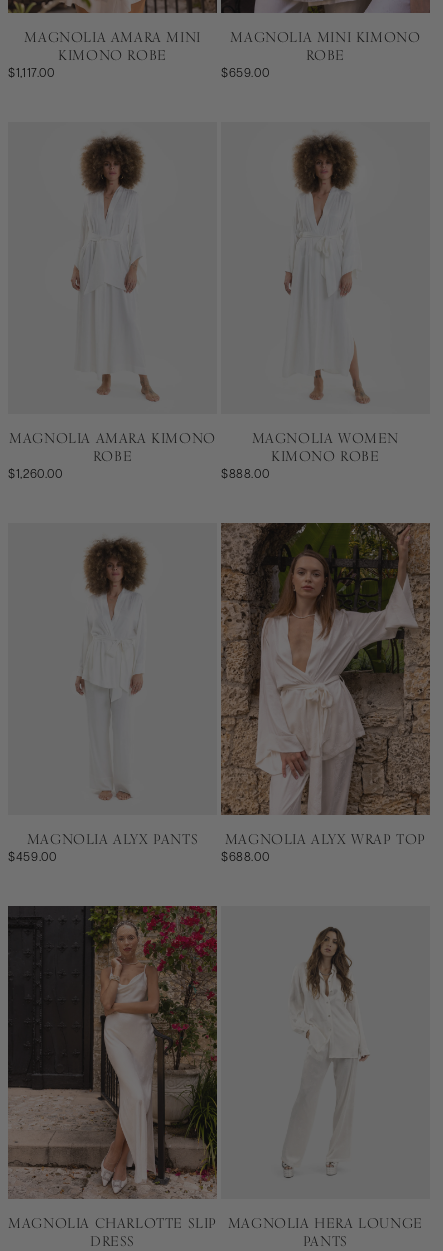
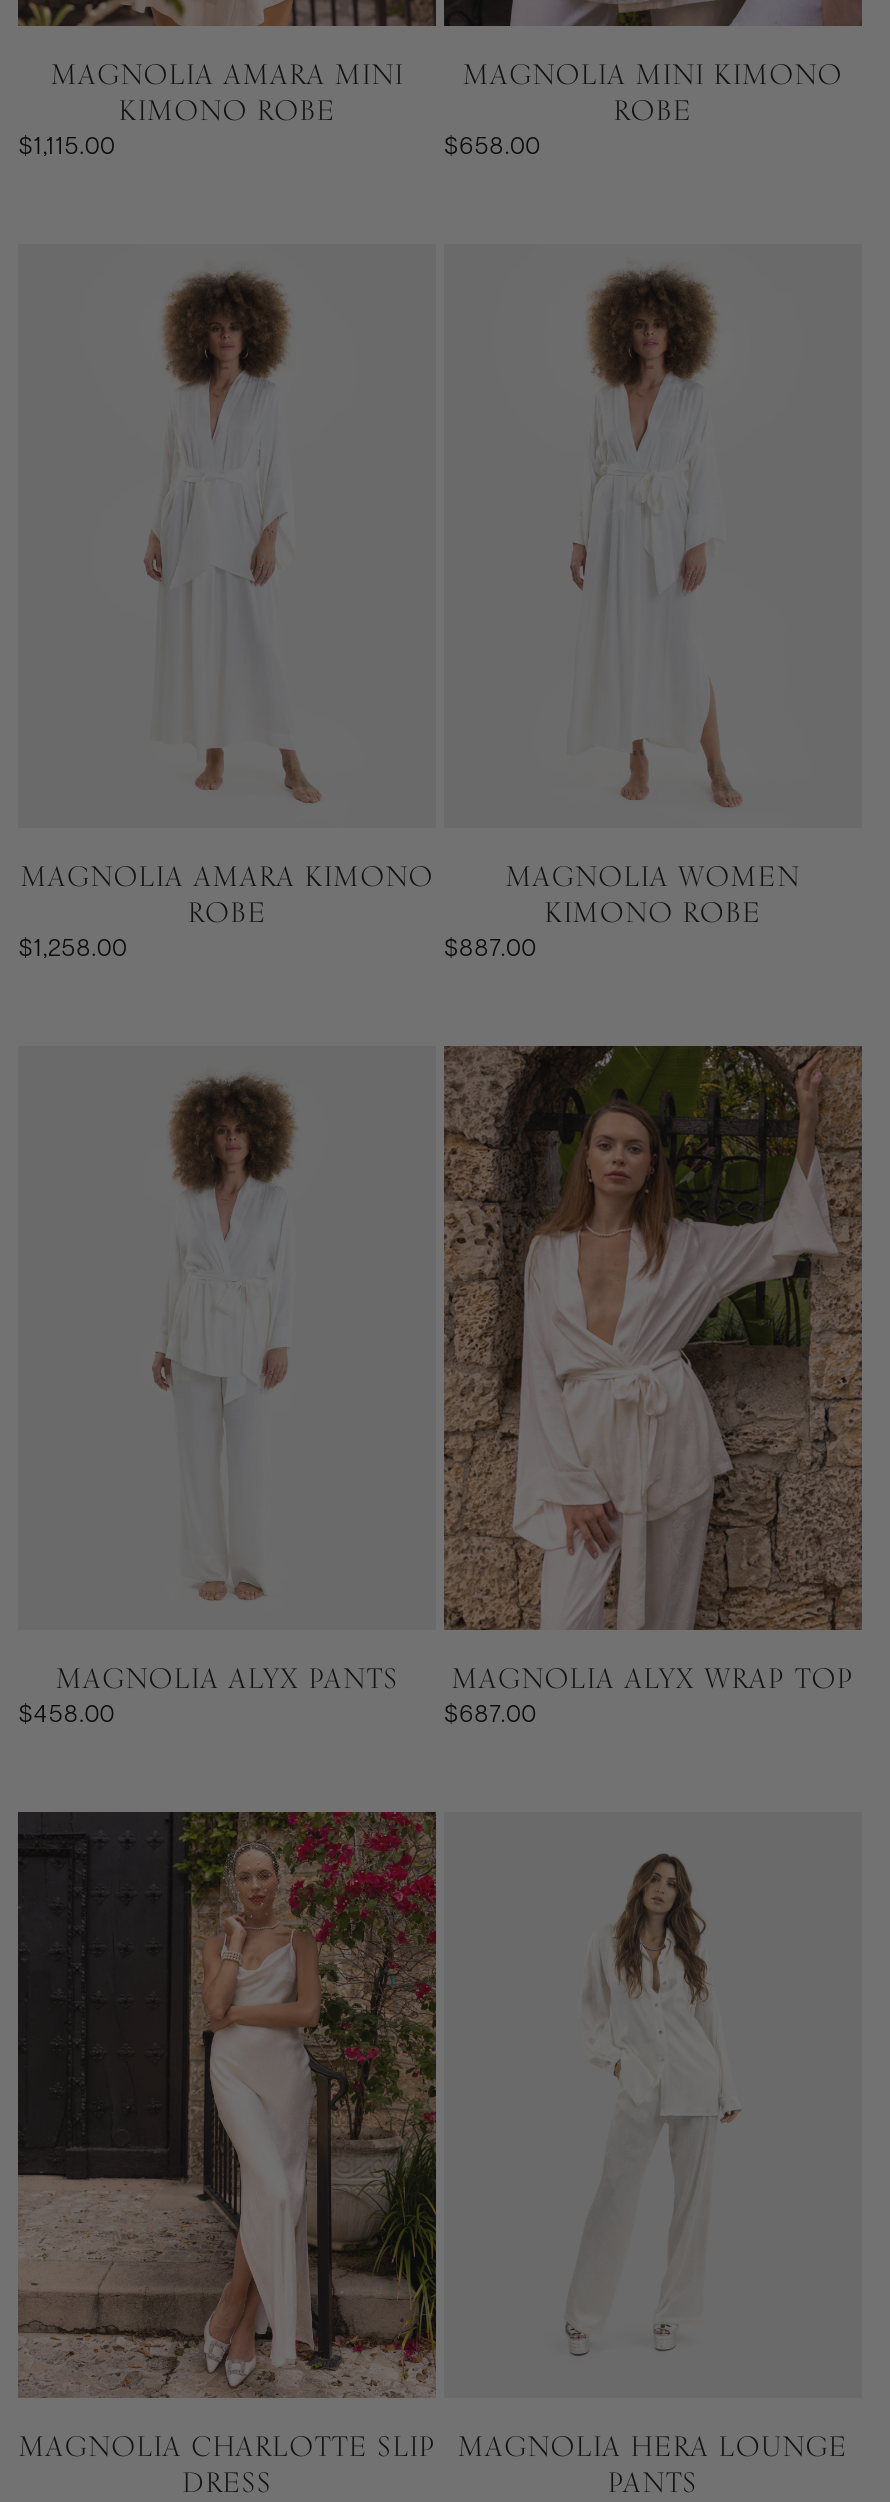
[8,68,55,80] $1,117.00 -> [18,136,115,160] $1,115.00
[221,68,269,80] $659.00 -> [444,136,540,160] $658.00
[8,469,63,481] $1,260.00 -> [18,938,127,962] $1,258.00
[221,469,269,481] $888.00 -> [444,938,536,962] $887.00
[8,852,56,864] $459.00 -> [18,1705,115,1729] $458.00
[221,852,269,864] $688.00 -> [444,1705,536,1729] $687.00

